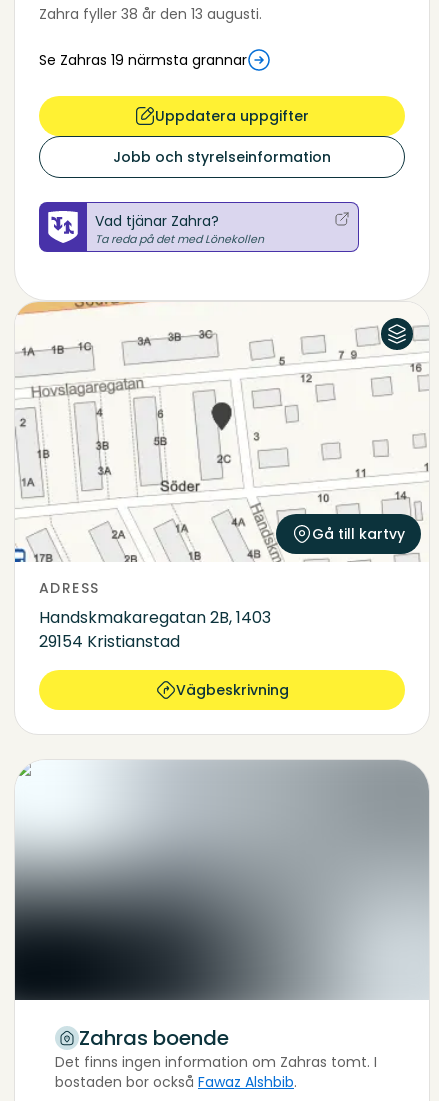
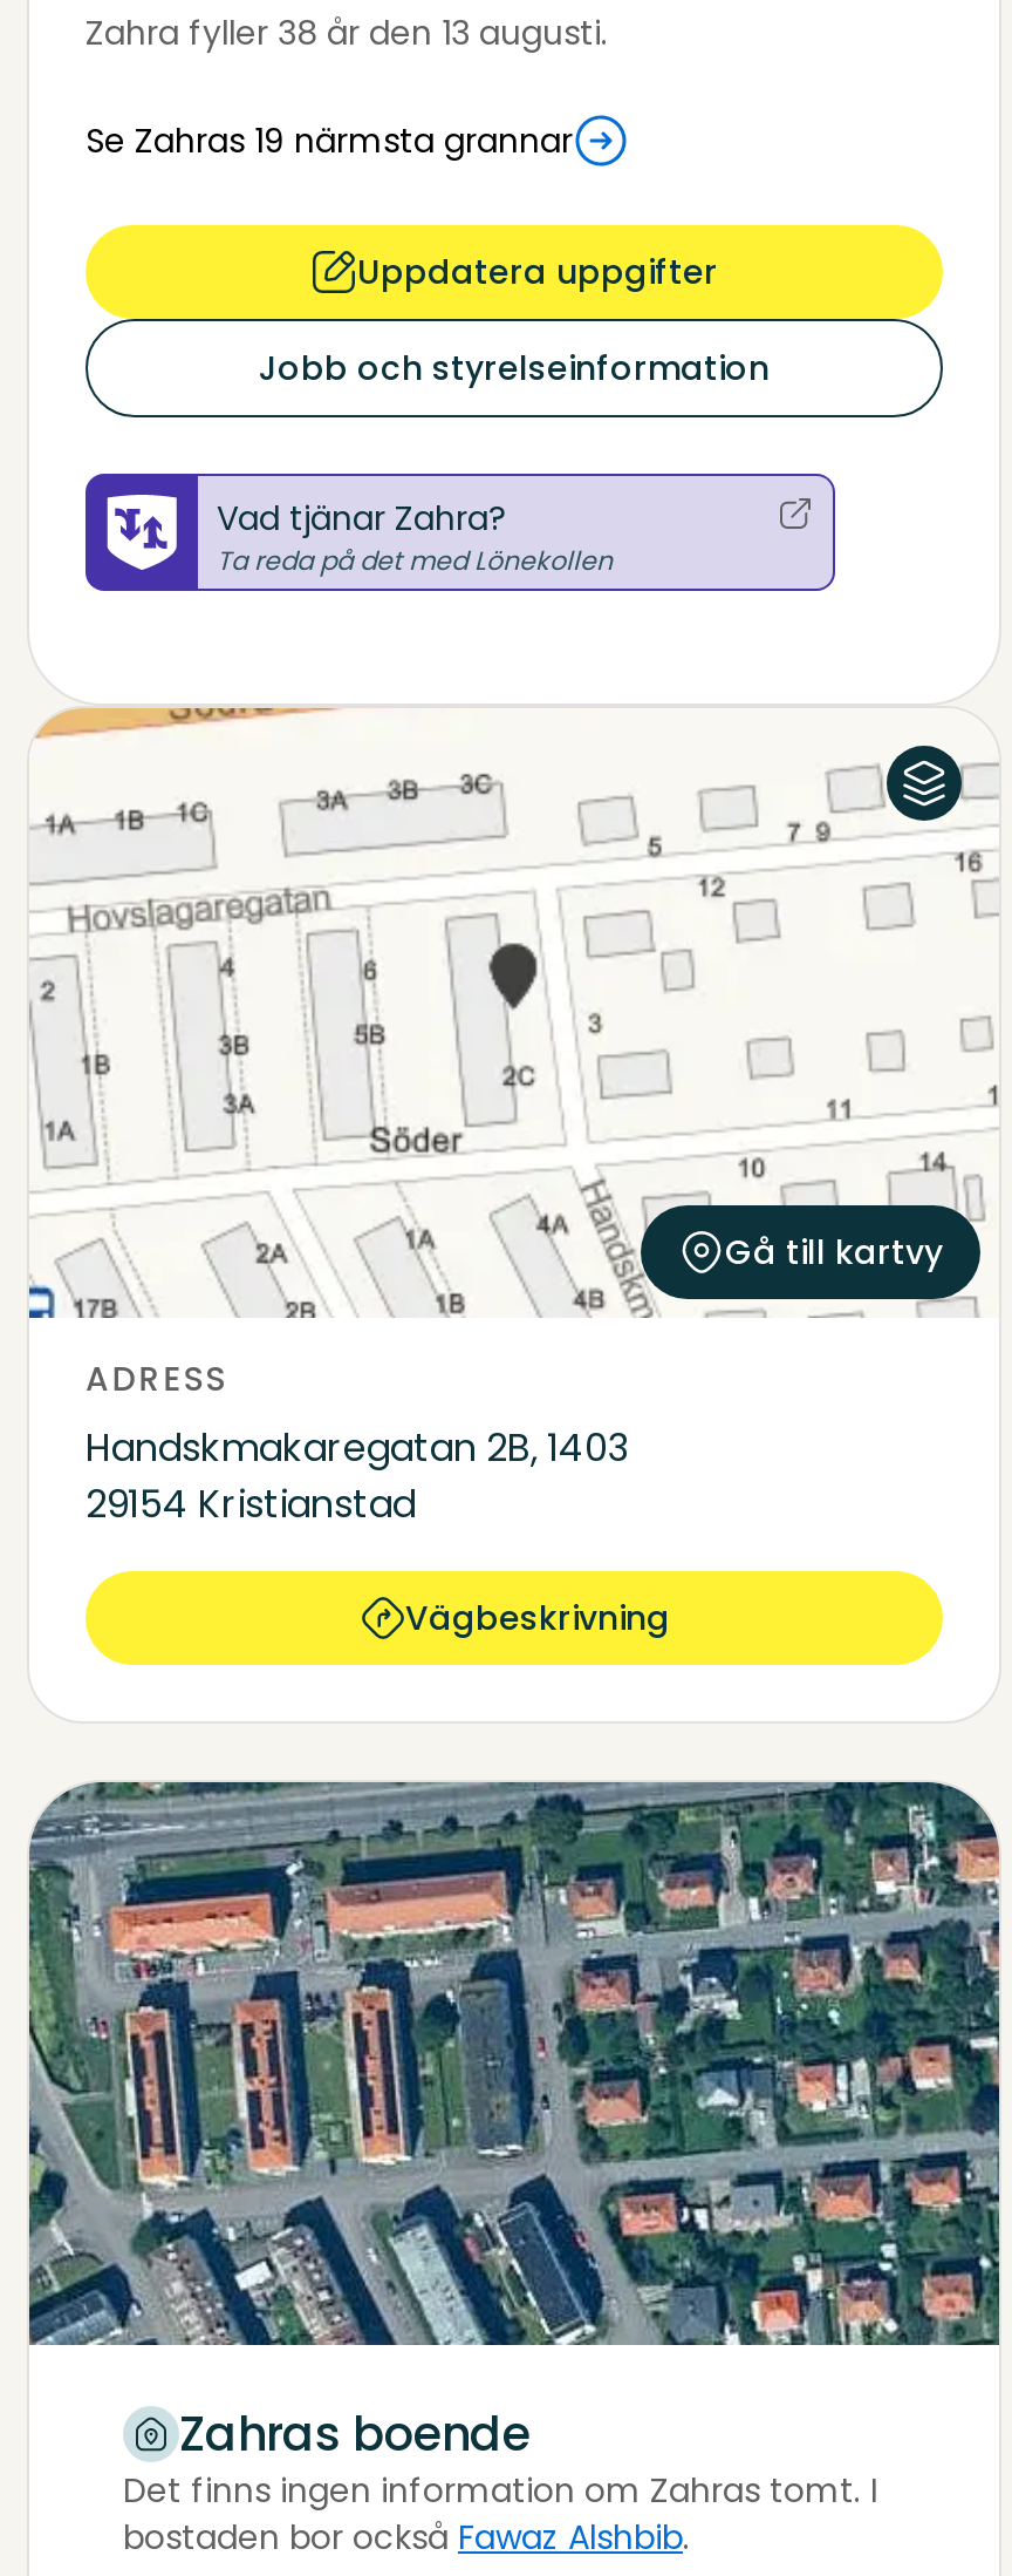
[14,760,429,1000] [image] -> [27,1780,1001,2347] [image]

